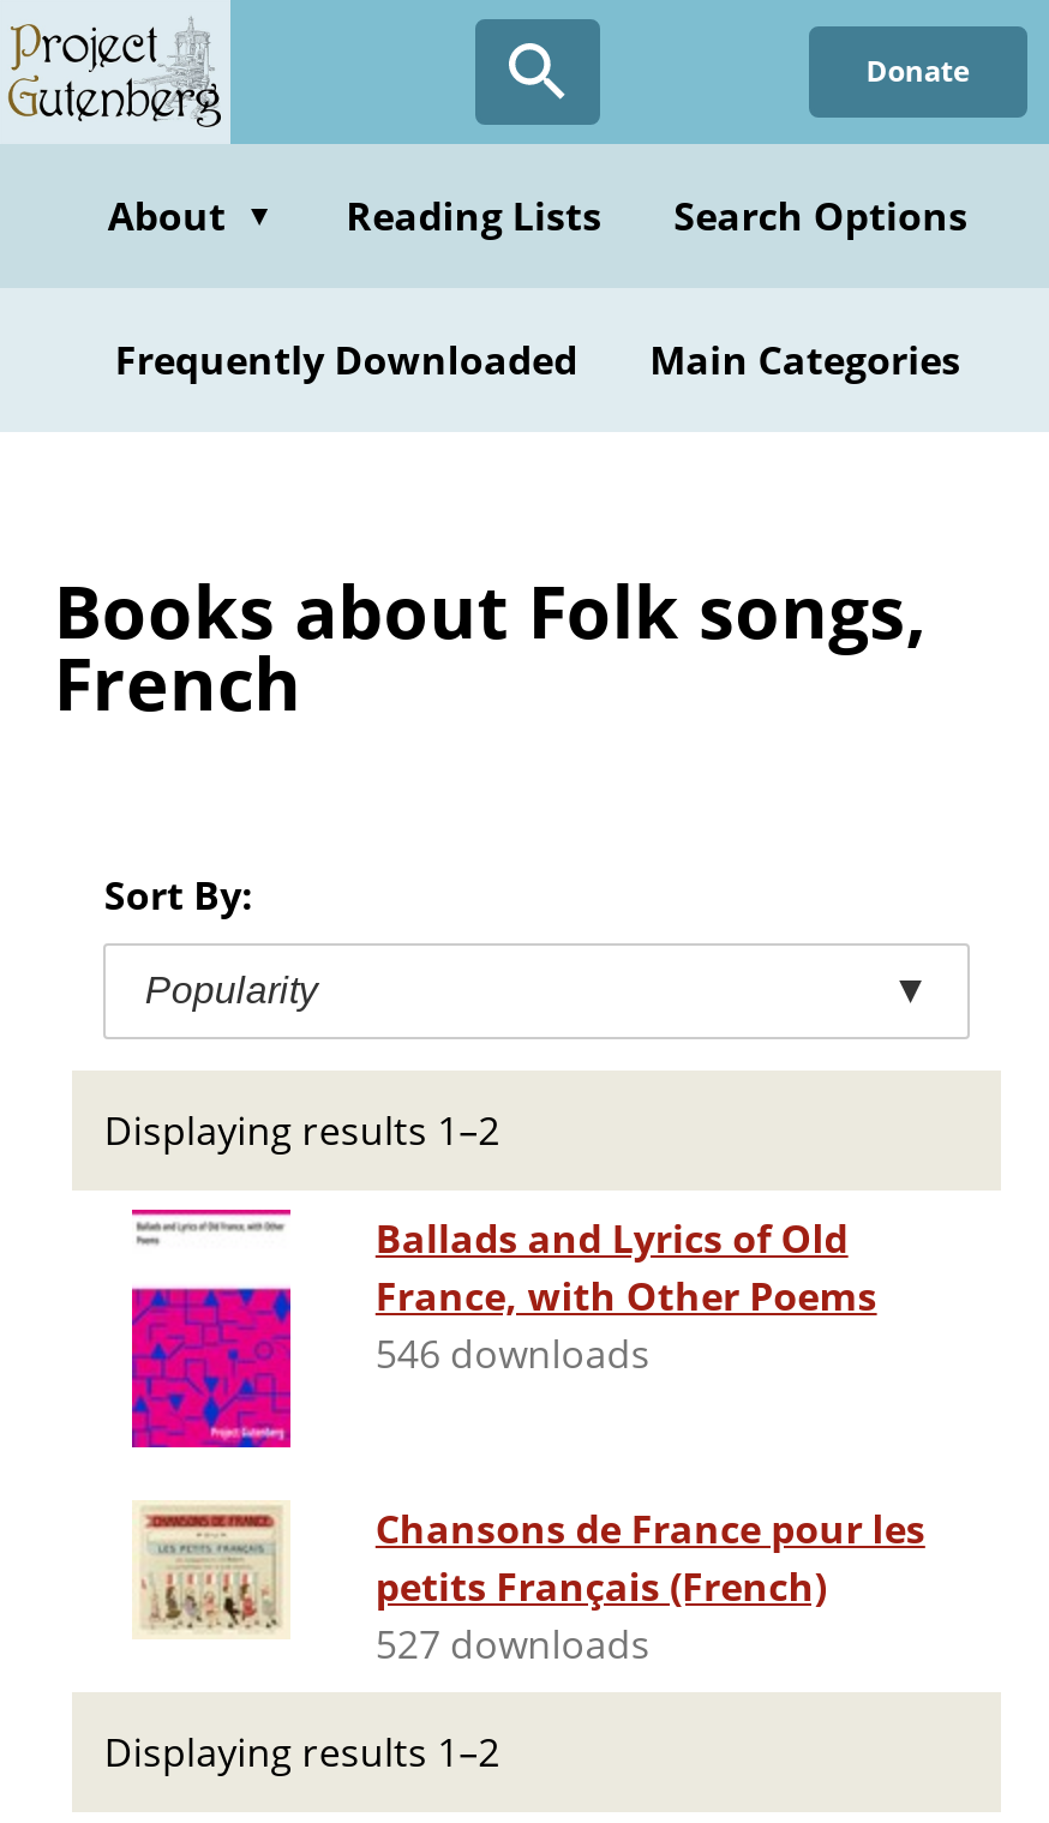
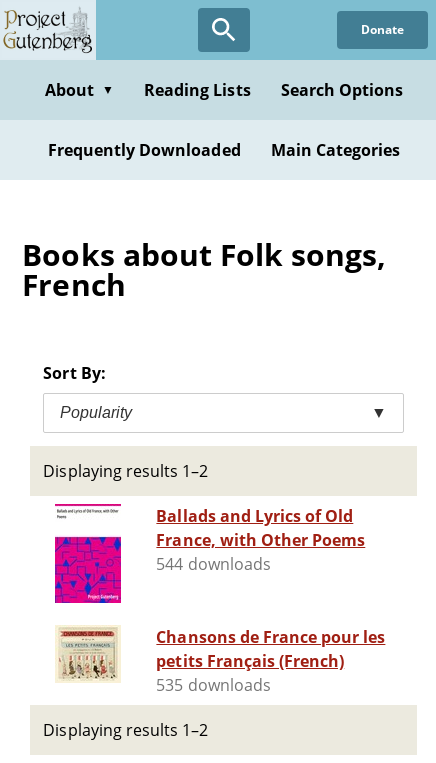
[375,1328,650,1381] 546 downloads -> [156,553,271,575] 544 downloads
[375,1618,650,1671] 527 downloads -> [156,674,271,696] 535 downloads

